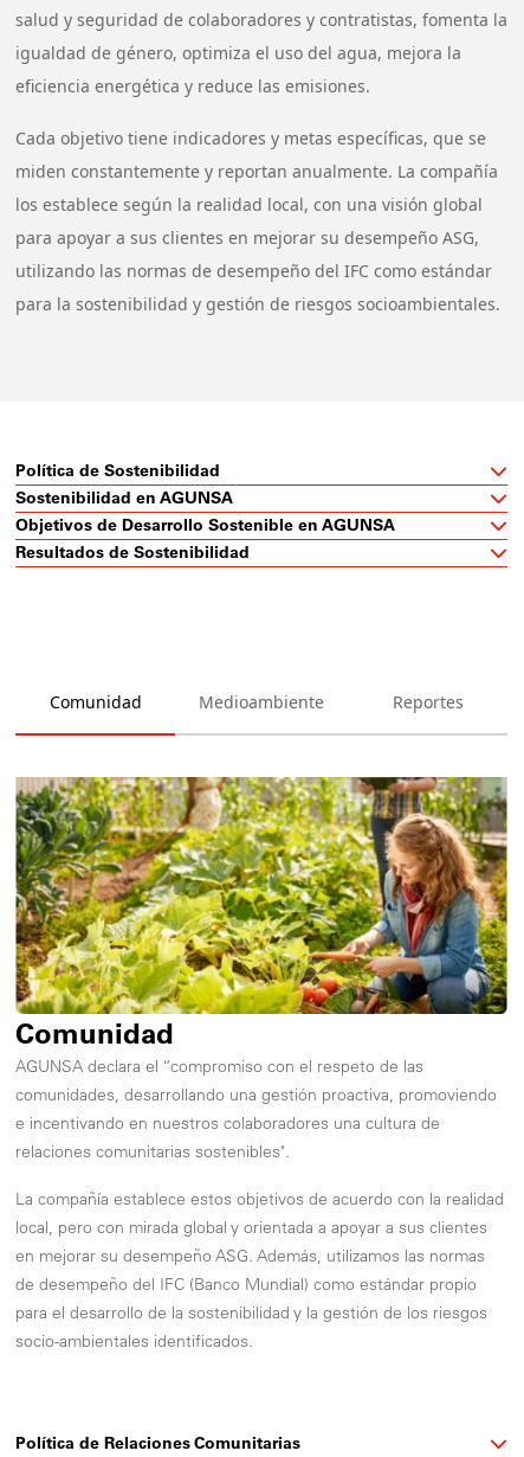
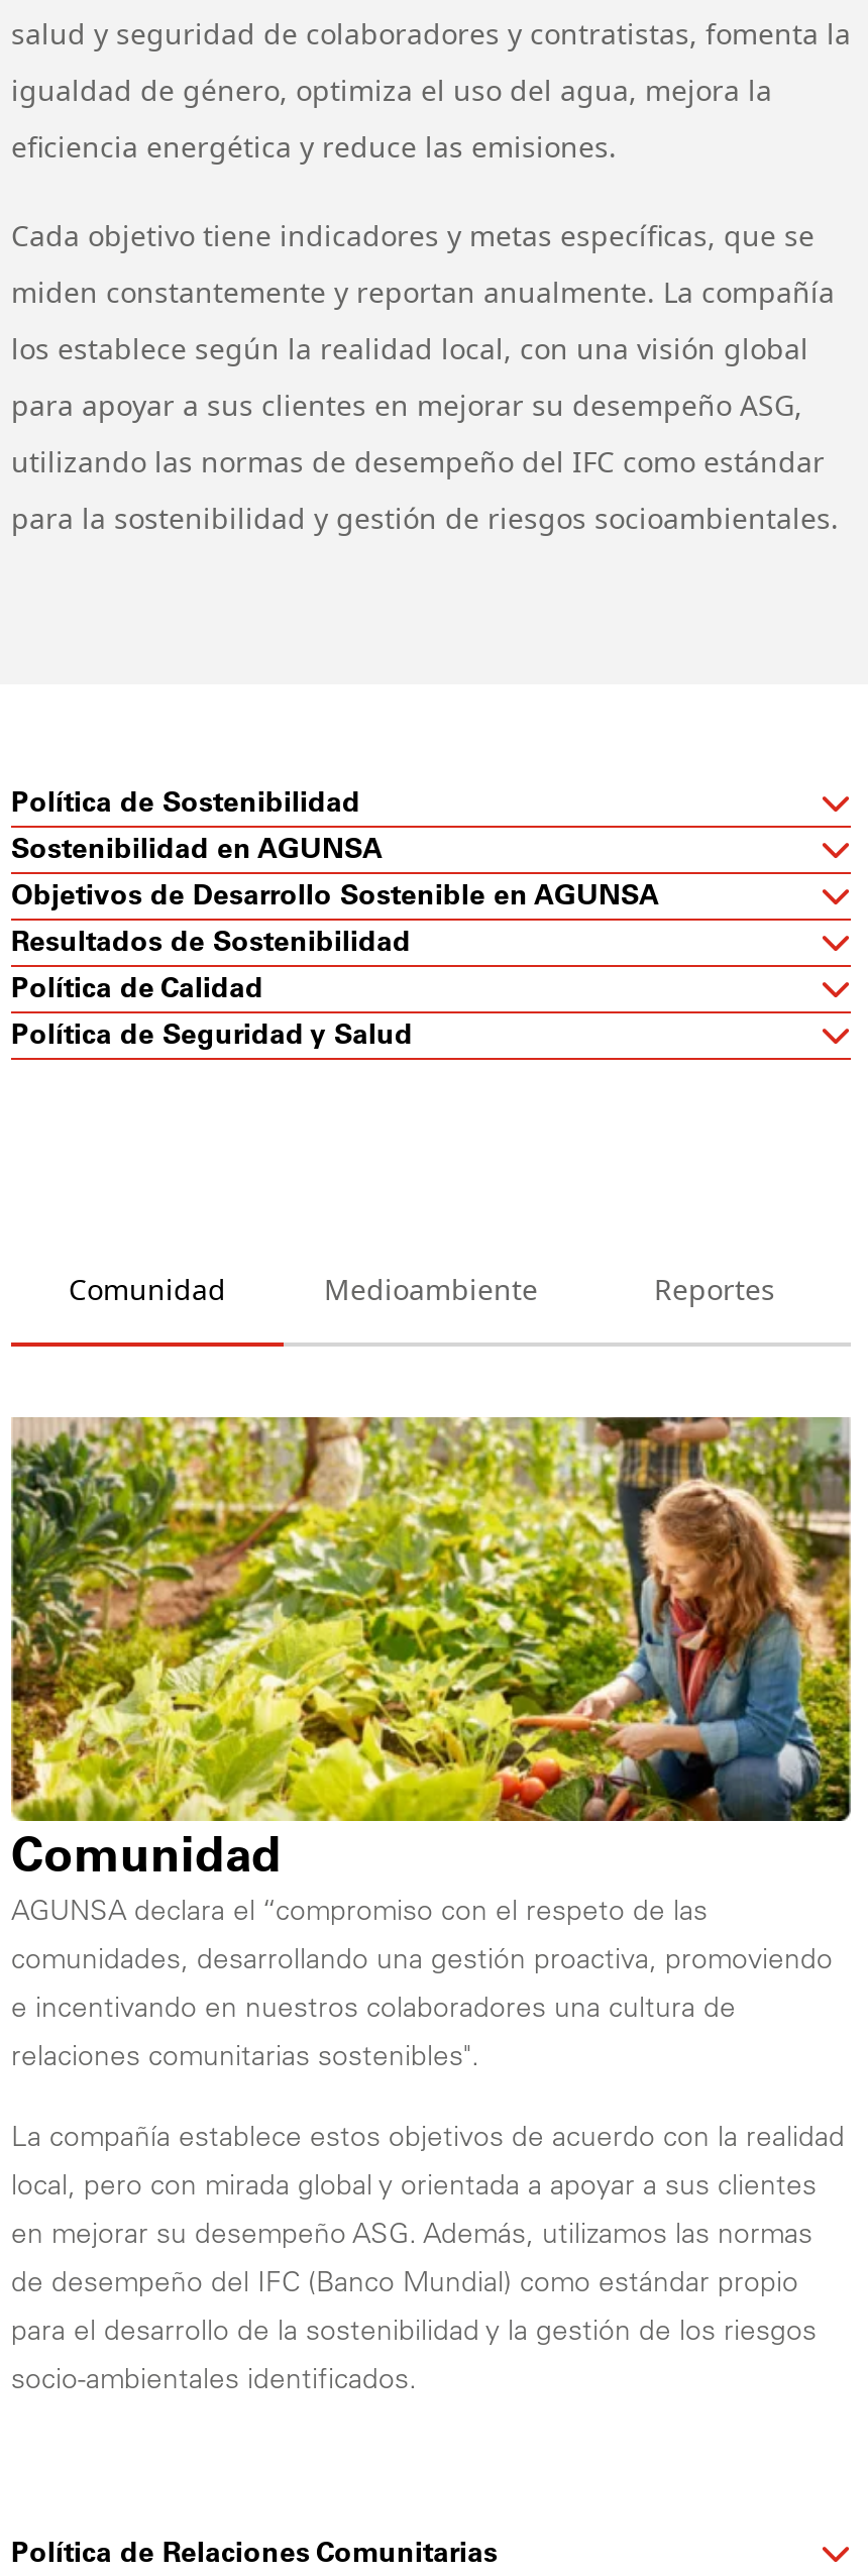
none -> [11,969,413,1052] Política de Calidad | Política de Seguridad y Salud

